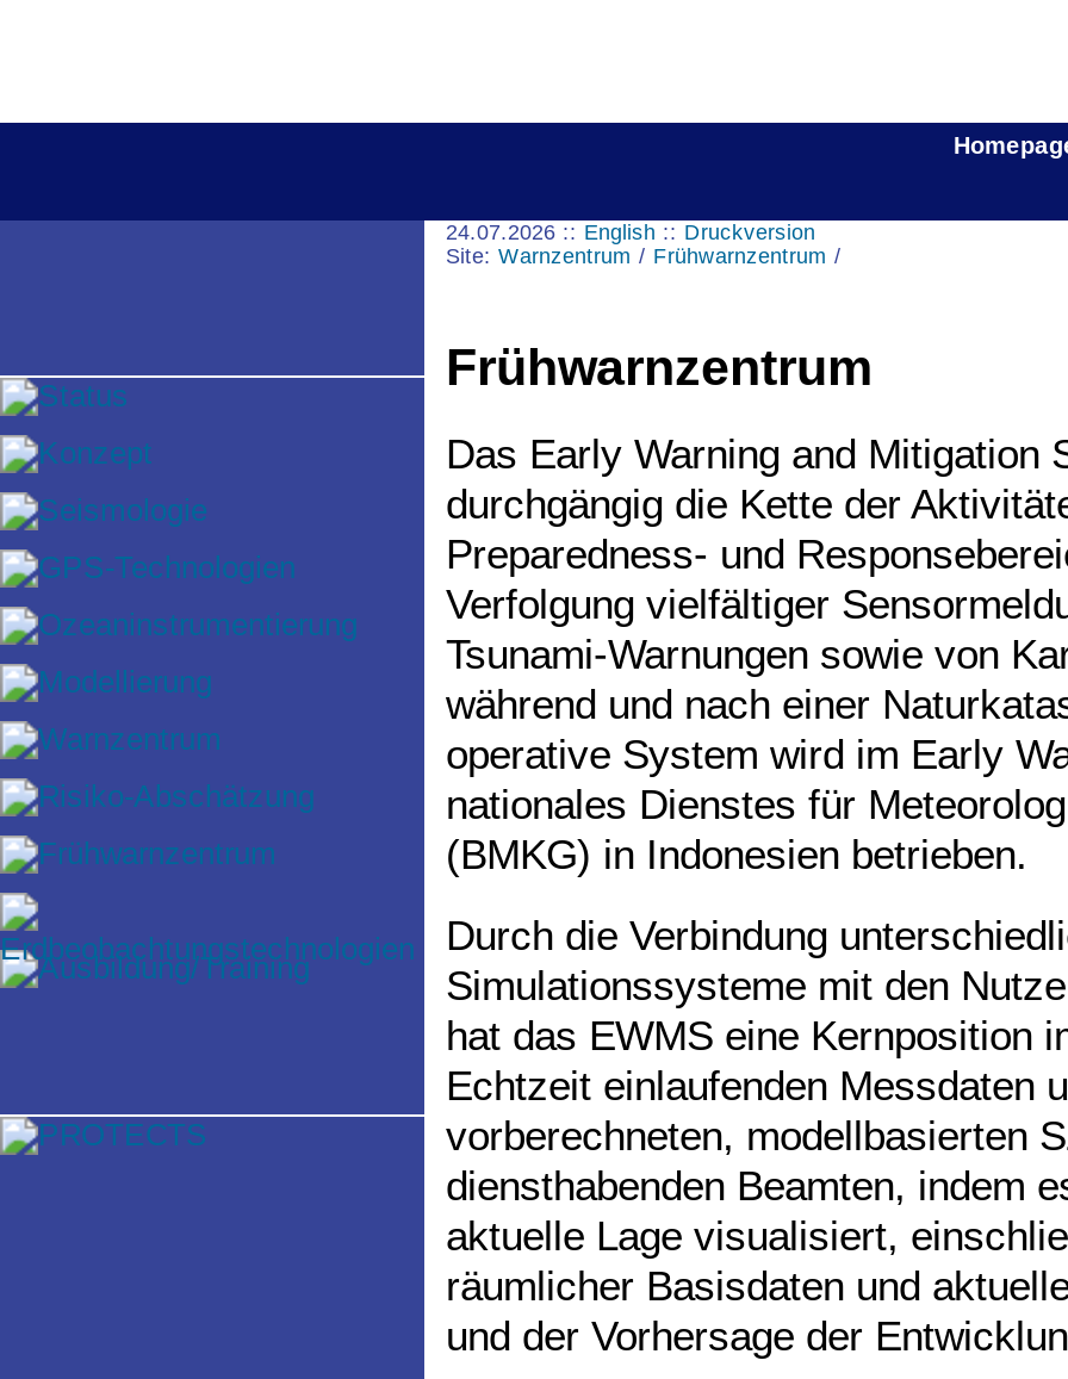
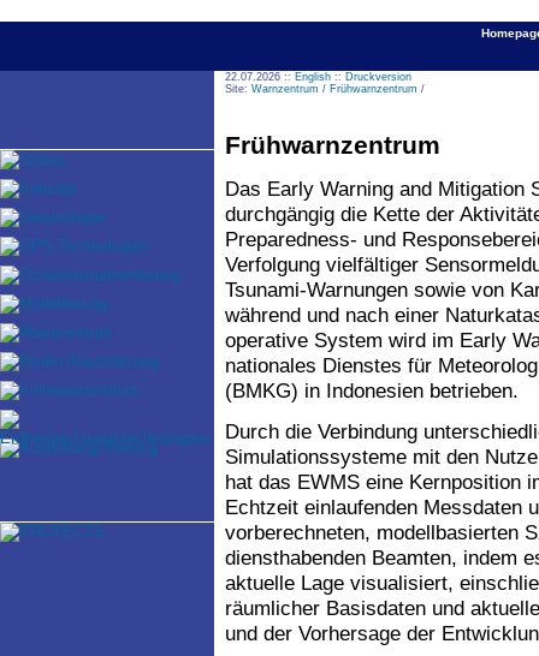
[446,220,815,244] 24.07.2026 ::English::Druckversion -> [225,71,411,83] 22.07.2026 ::English::Druckversion

